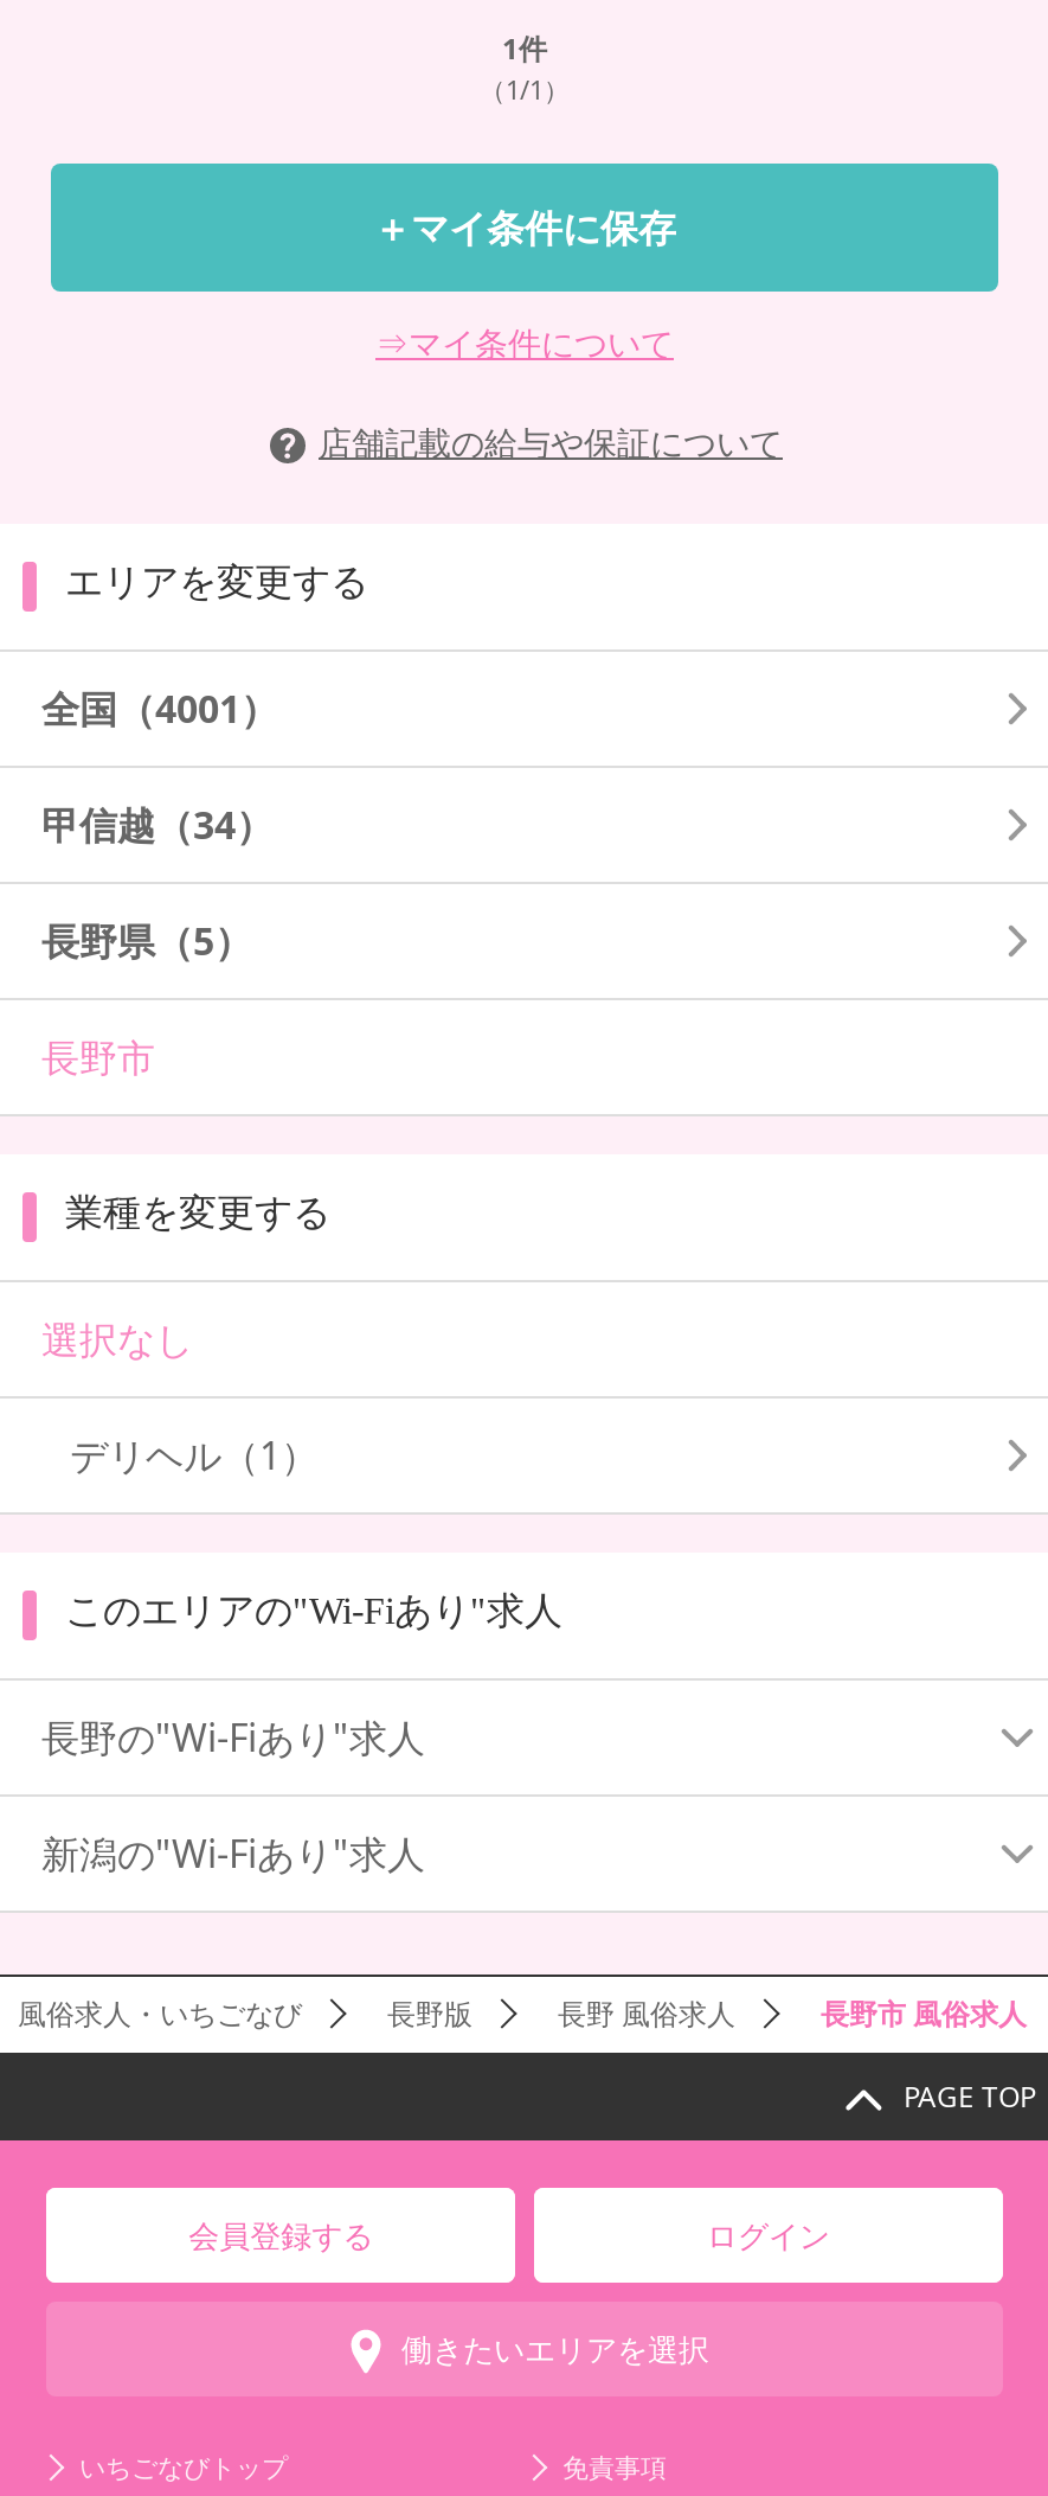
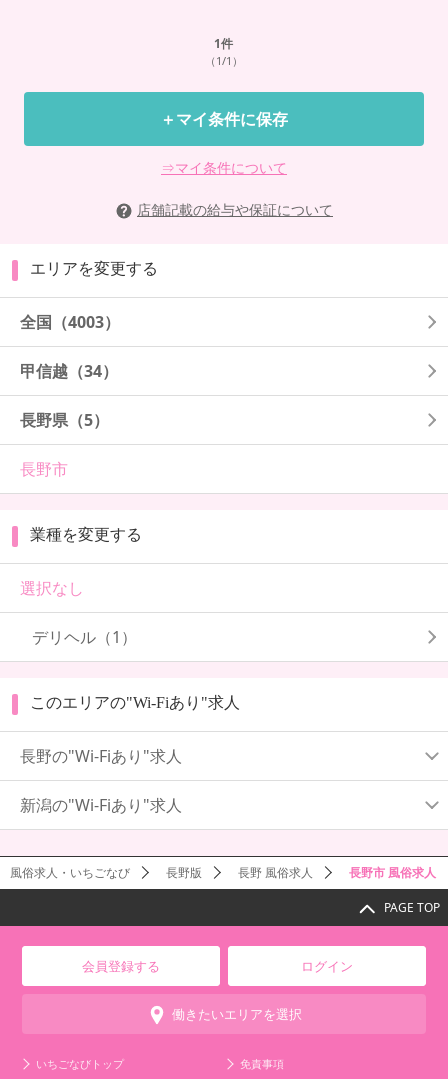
[41,682,278,734] 全国（4001） -> [20,311,120,333] 全国（4003）

